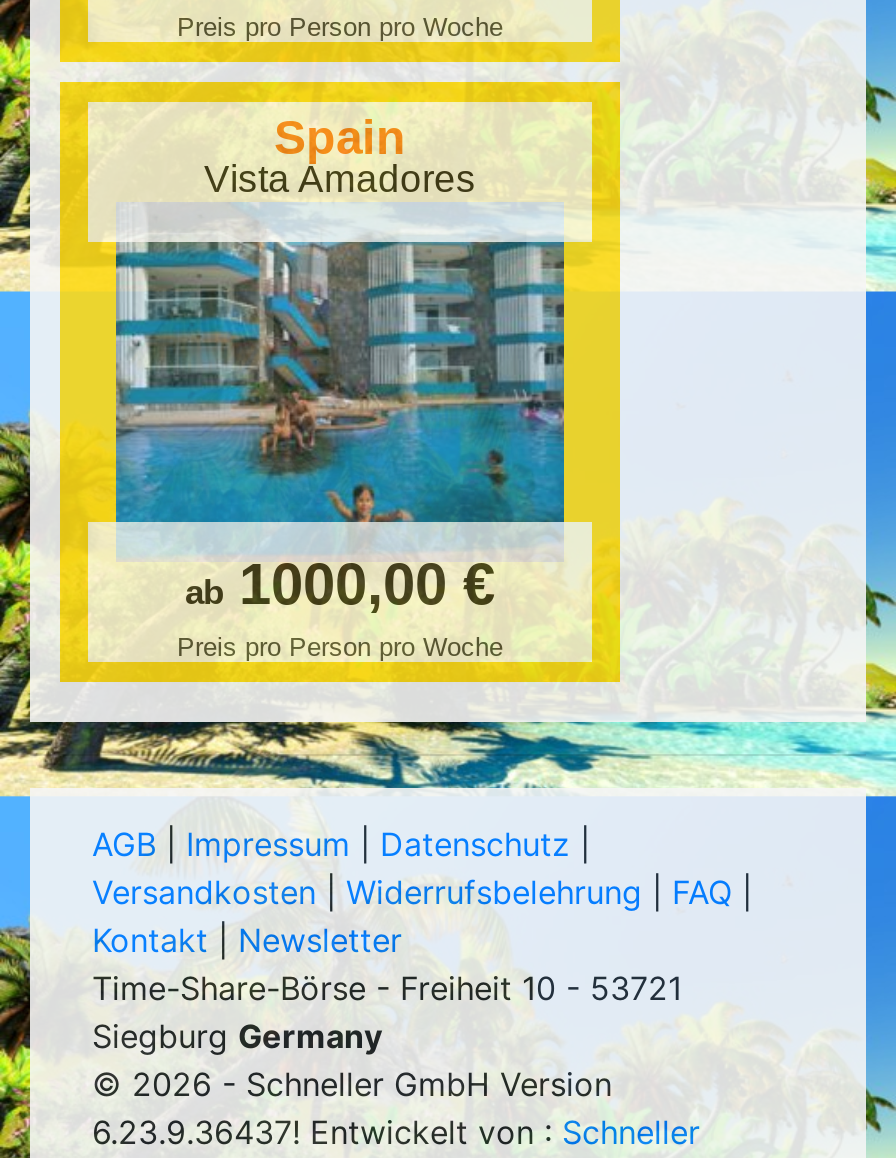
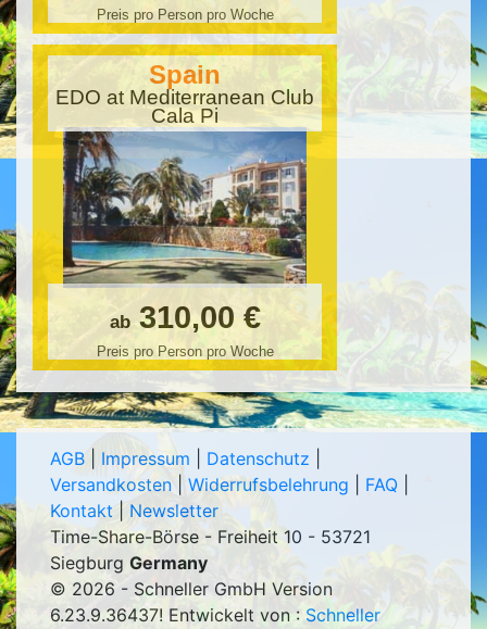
[204,158,476,200] Vista Amadores -> [55,86,314,127] EDO at Mediterranean Club | Cala Pi
[114,216,566,616] [image] | ab 1000,00 € -> [62,117,308,335] [image] | ab 310,00 €

